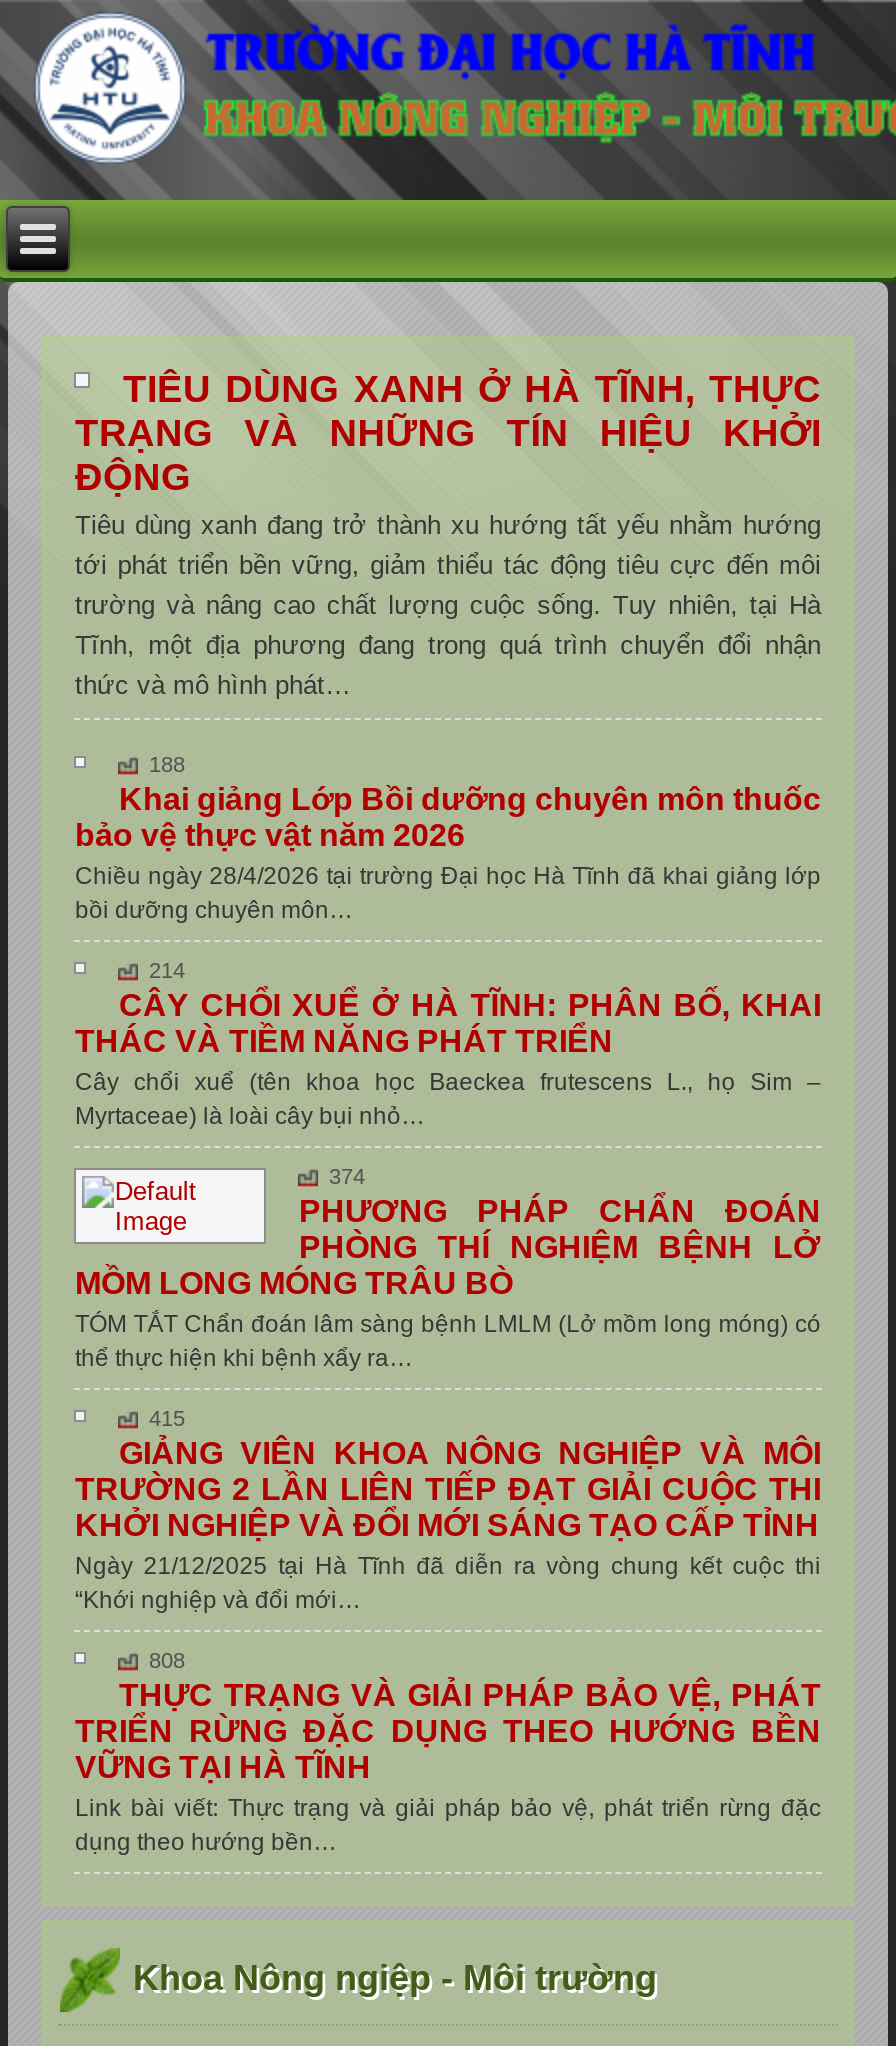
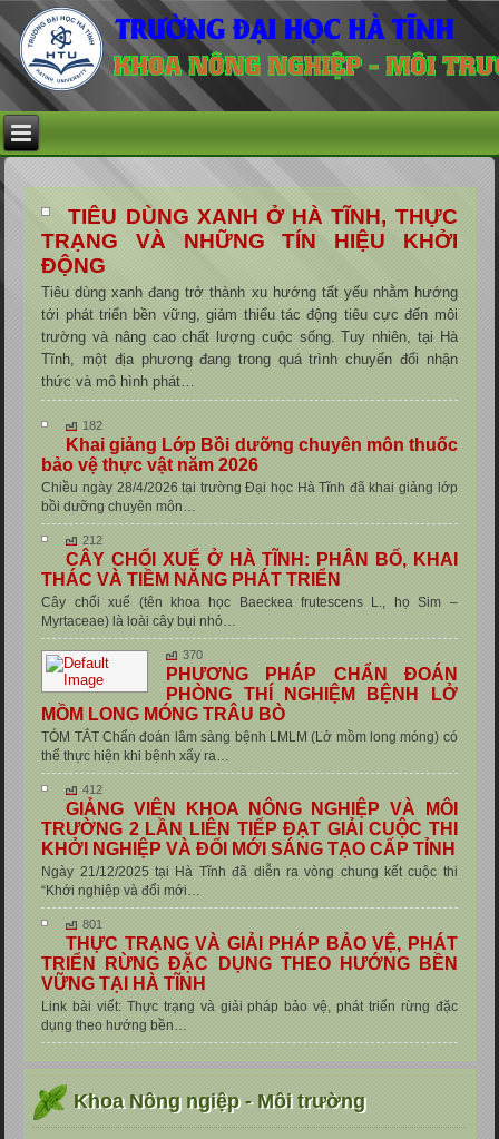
[149,752,185,776] 188 -> [83,419,103,432] 182
[149,958,185,982] 214 -> [83,533,103,547] 212
[329,1164,365,1188] 374 -> [183,648,203,661] 370
[149,1406,185,1430] 415 -> [83,783,103,796] 412
[149,1648,185,1672] 808 -> [83,917,103,931] 801

